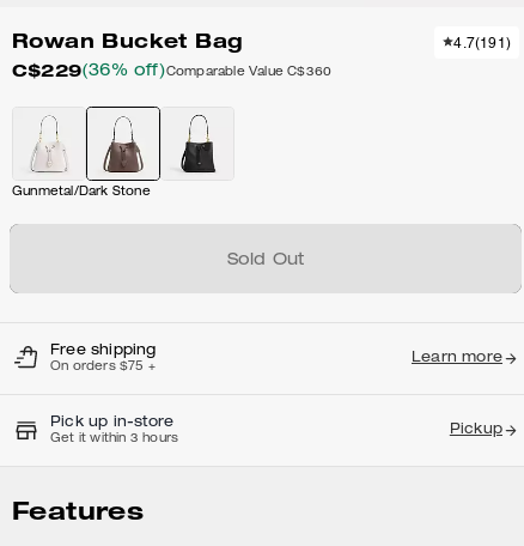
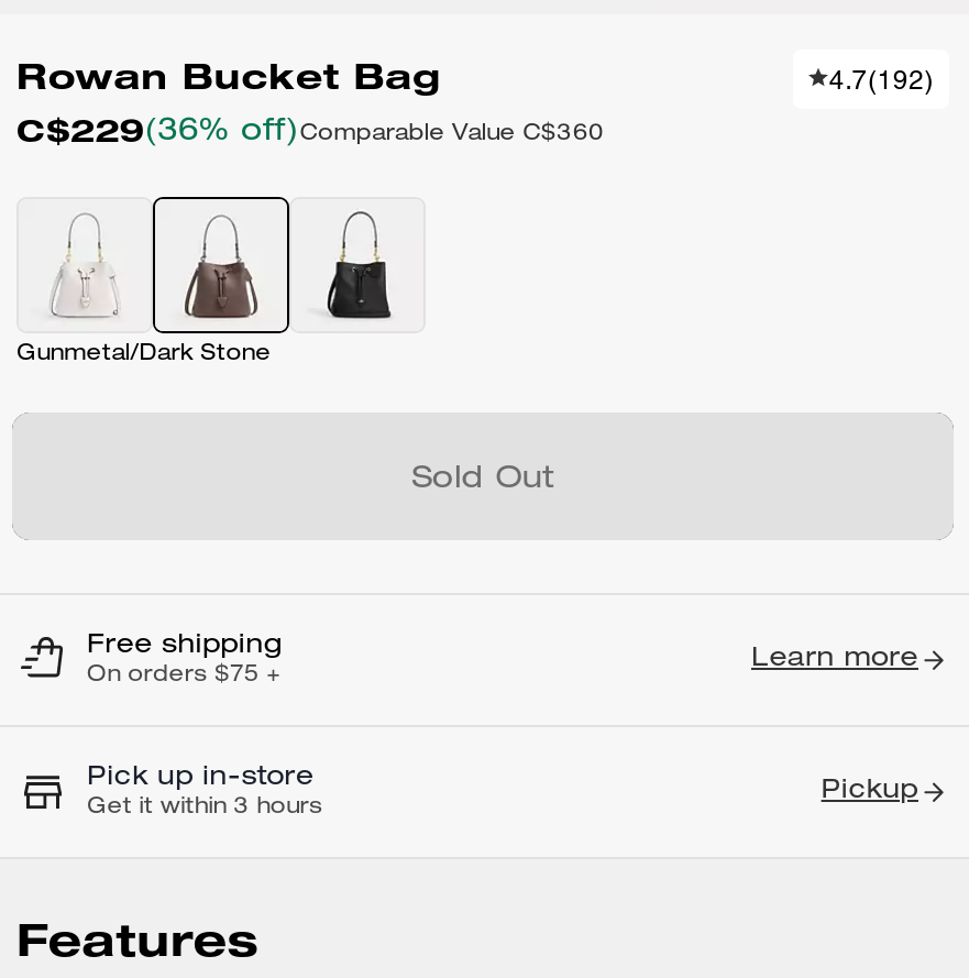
[454,34,511,51] 4.7(191) -> [829,64,934,95] 4.7(192)

